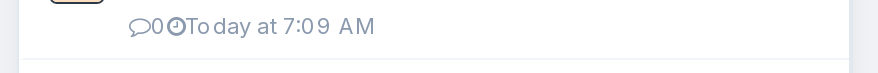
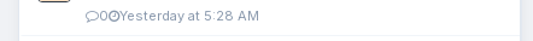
[185,12,375,40] Today at 7:09 AM -> [119,7,259,24] Yesterday at 5:28 AM

